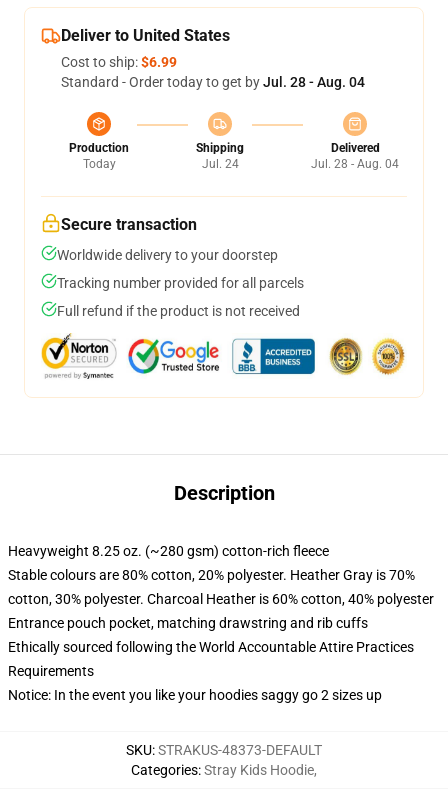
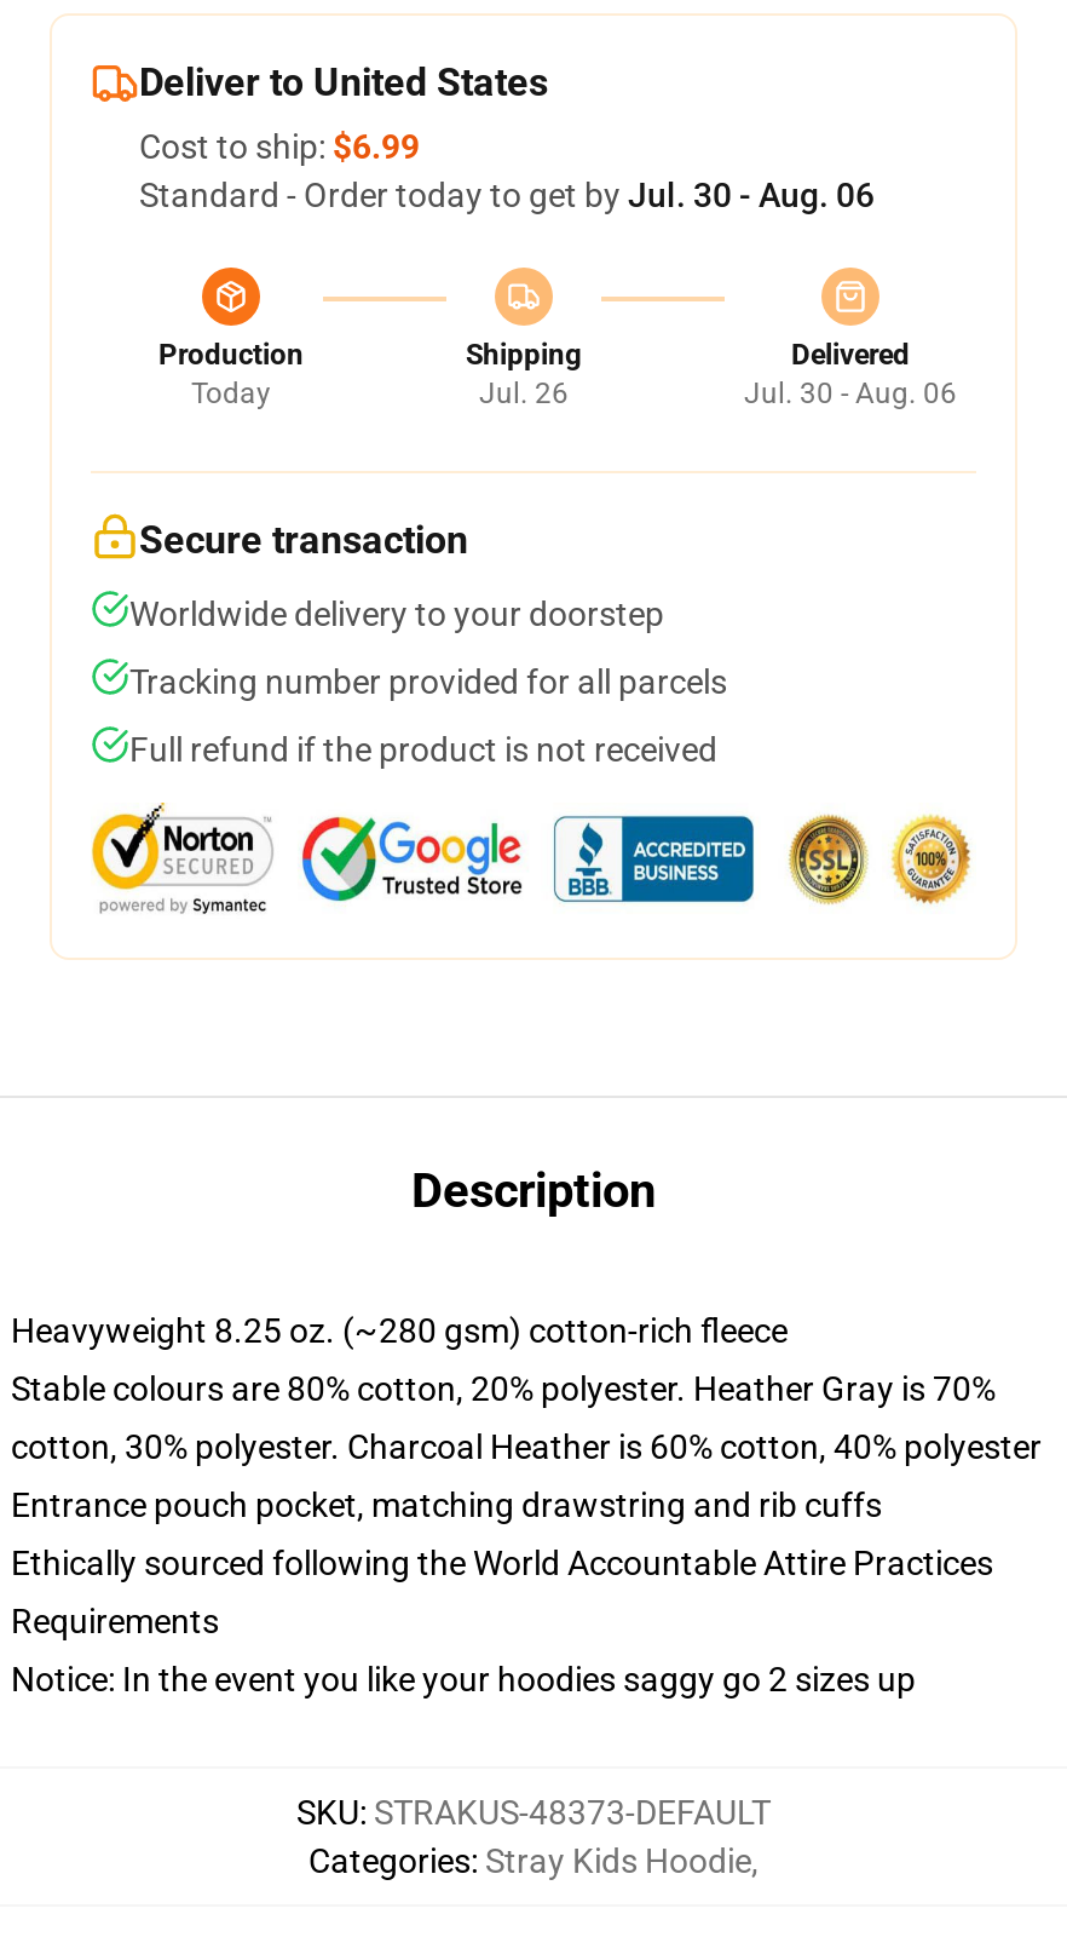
[61,74,365,90] Standard - Order today to get by Jul. 28 - Aug. 04 -> [139,176,875,214] Standard - Order today to get by Jul. 30 - Aug. 06
[201,157,238,171] Jul. 24 -> [479,377,569,410] Jul. 26
[311,157,399,171] Jul. 28 - Aug. 04 -> [744,377,957,410] Jul. 30 - Aug. 06

